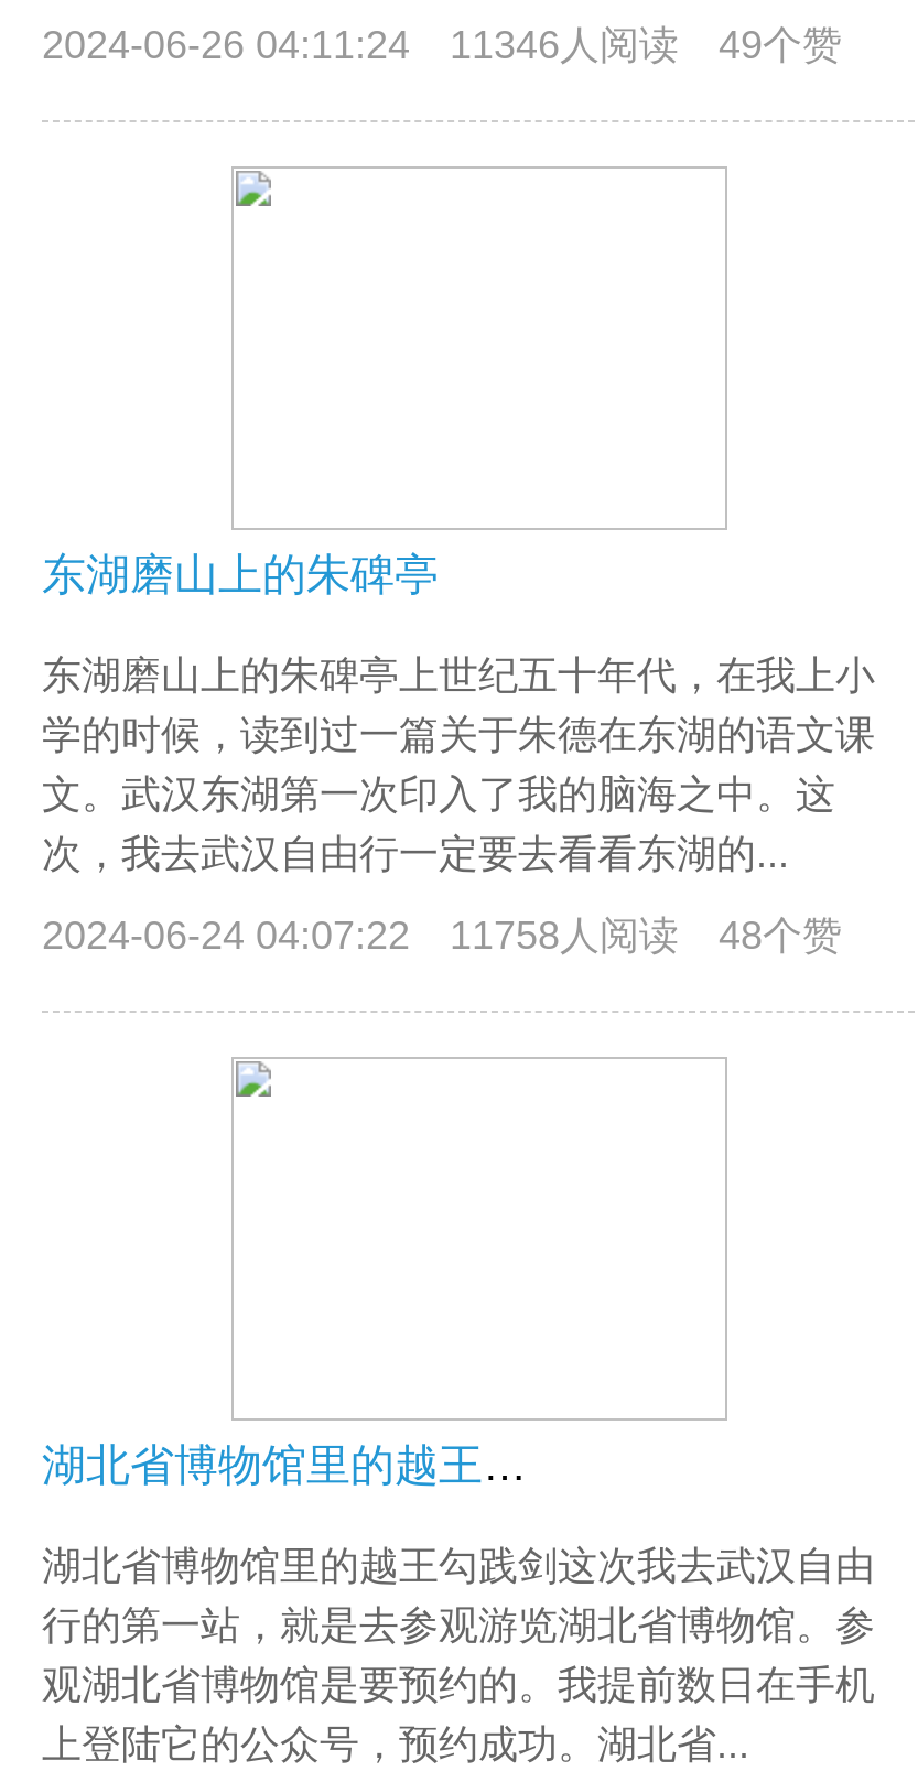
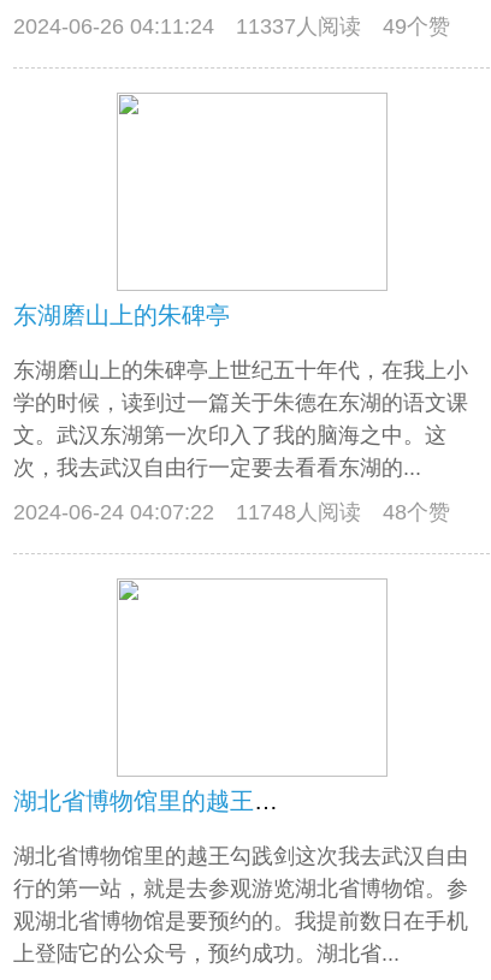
[42,23,842,67] 2024-06-26 04:11:24 11346人阅读 49个赞 -> [13,14,450,38] 2024-06-26 04:11:24 11337人阅读 49个赞
[42,914,842,958] 2024-06-24 04:07:22 11758人阅读 48个赞 -> [13,500,450,524] 2024-06-24 04:07:22 11748人阅读 48个赞

